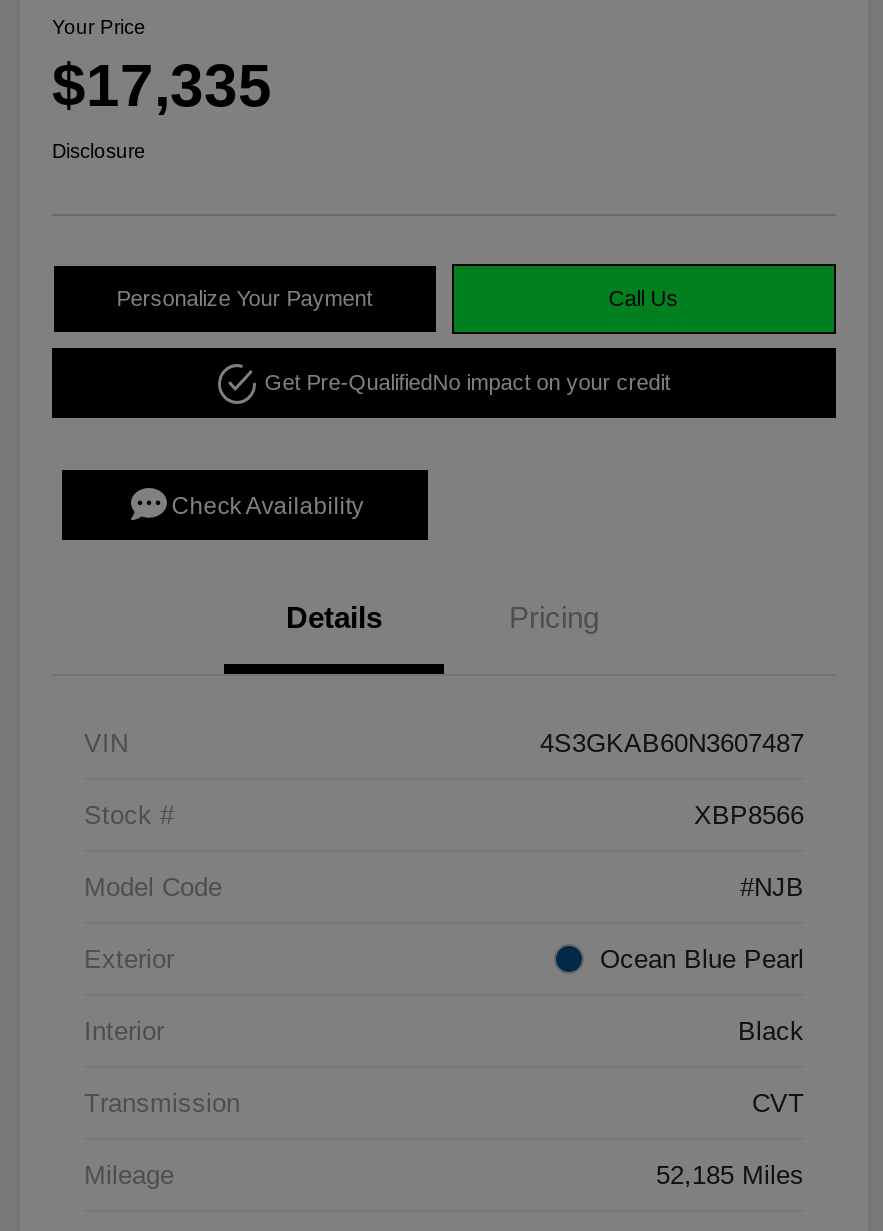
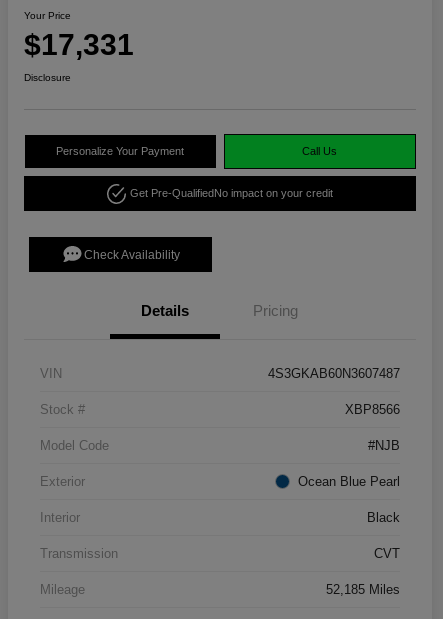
[52,53,272,119] $17,335 -> [24,28,134,61] $17,331

